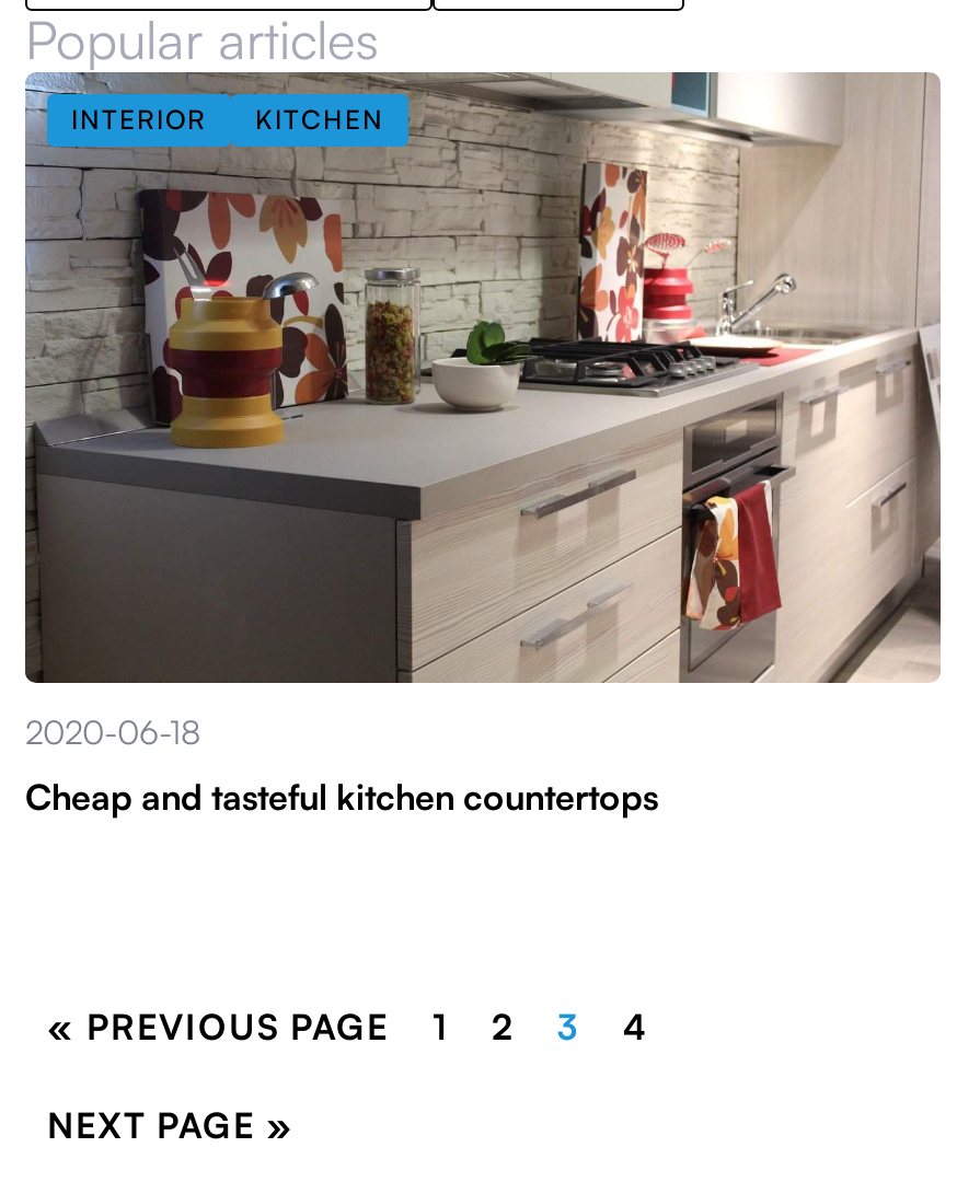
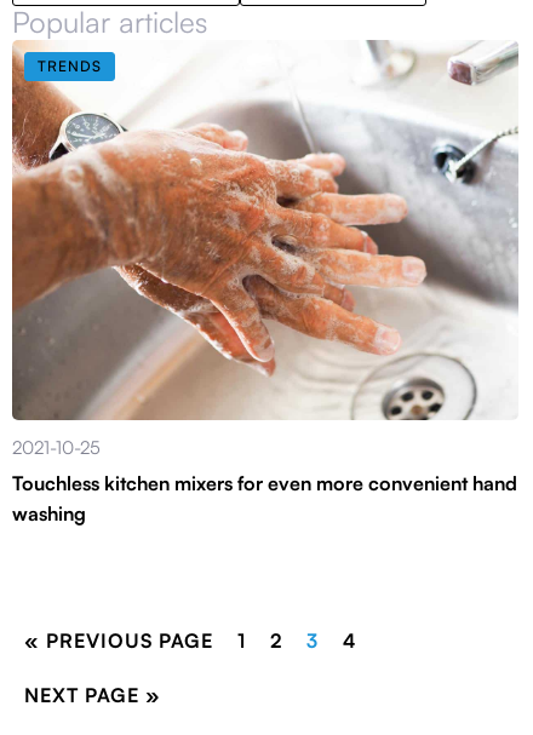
[25,70,943,685] [image] | INTERIOR | KITCHEN -> [11,40,518,421] [image] | TRENDS
[25,711,200,752] 2020-06-18 -> [12,435,101,458] 2021-10-25
[25,774,658,818] Cheap and tasteful kitchen countertops -> [12,471,517,525] Touchless kitchen mixers for even more convenient hand | washing

